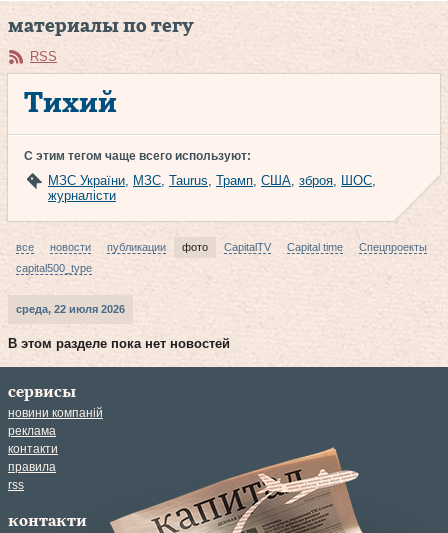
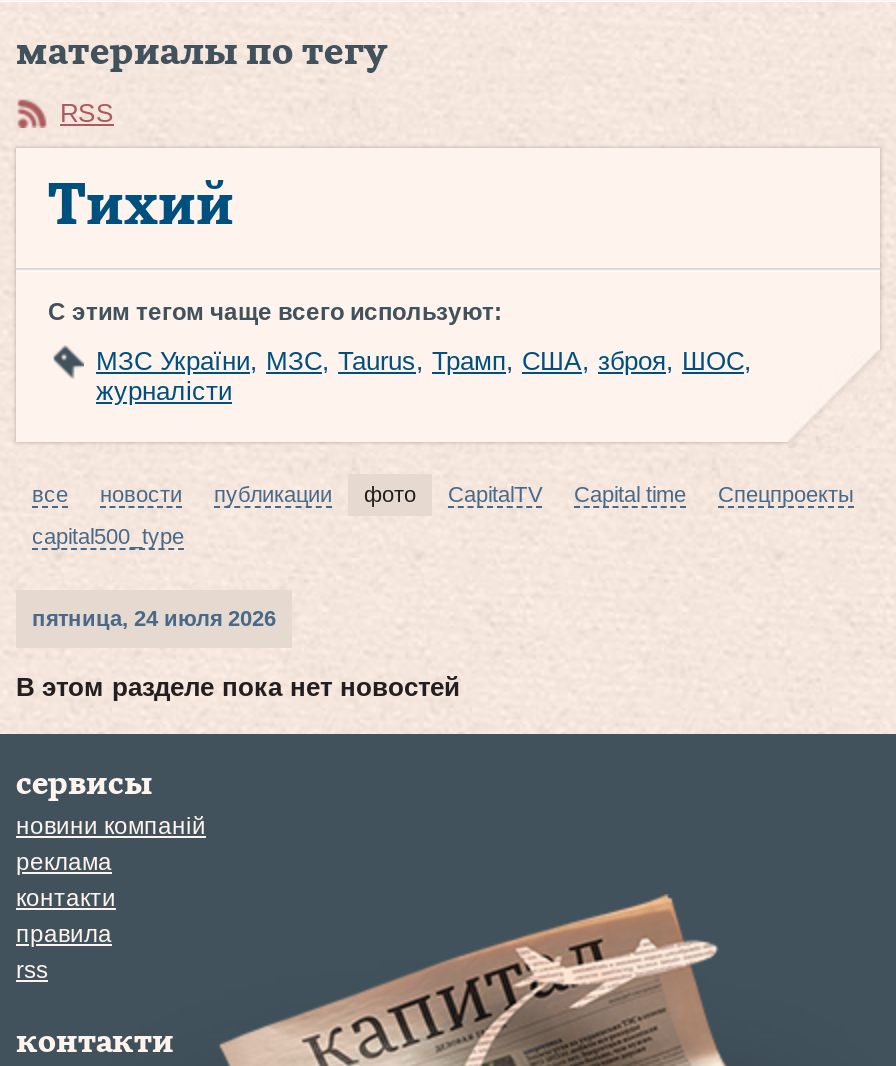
[16,303,125,315] среда, 22 июля 2026 -> [32,606,276,630] пятница, 24 июля 2026

